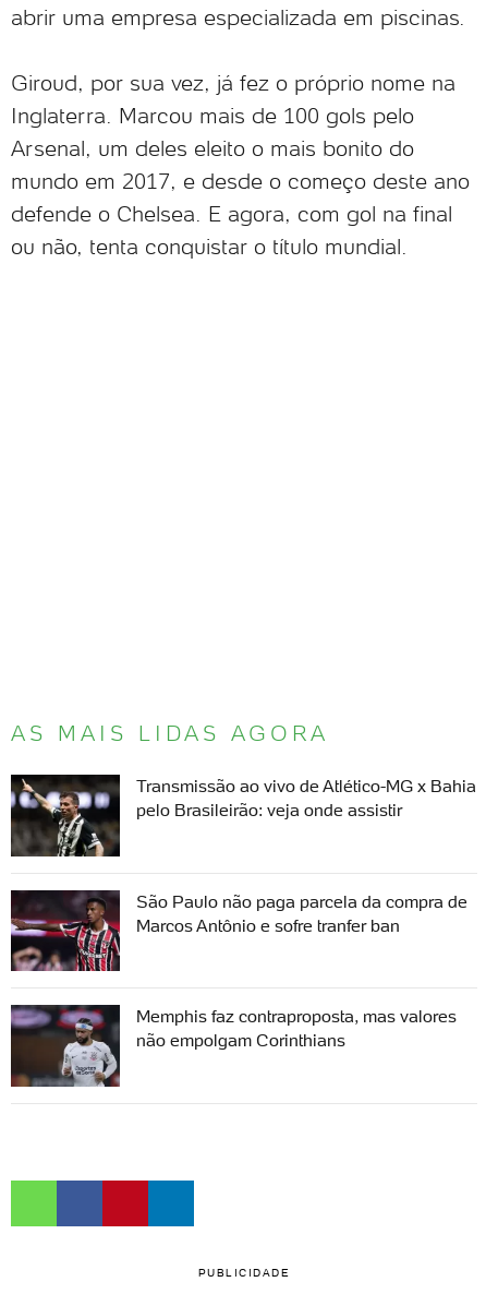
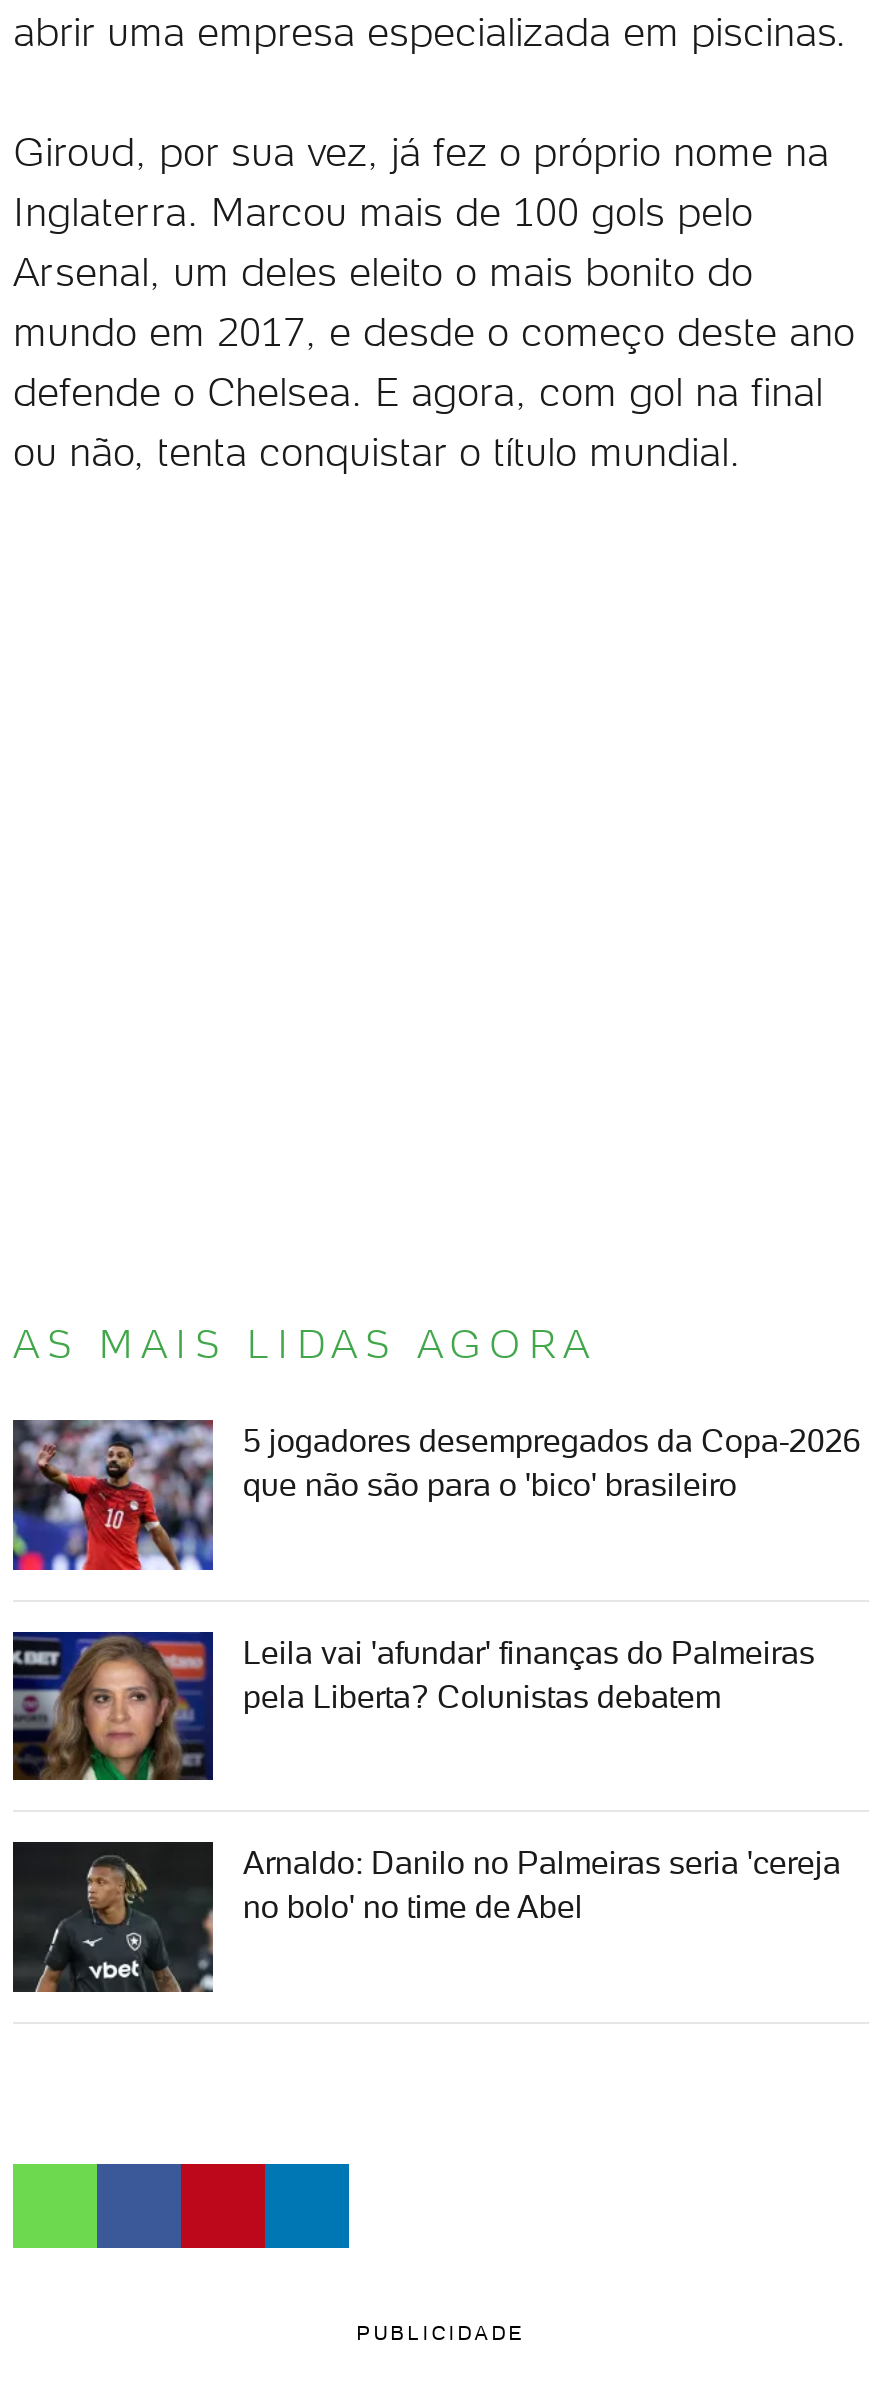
[10,774,476,858] [image] | Transmissão ao vivo de Atlético-MG x Bahia | pelo Brasileirão: veja onde assistir -> [11,1418,861,1572] [image] | 5 jogadores desempregados da Copa-2026 | que não são para o 'bico' brasileiro
[10,889,467,972] [image] | São Paulo não paga parcela da compra de | Marcos Antônio e sofre tranfer ban -> [11,1630,815,1782] [image] | Leila vai 'afundar' finanças do Palmeiras | pela Liberta? Colunistas debatem
[10,1005,457,1087] [image] | Memphis faz contraproposta, mas valores | não empolgam Corinthians -> [11,1844,841,1992] [image] | Arnaldo: Danilo no Palmeiras seria 'cereja | no bolo' no time de Abel

